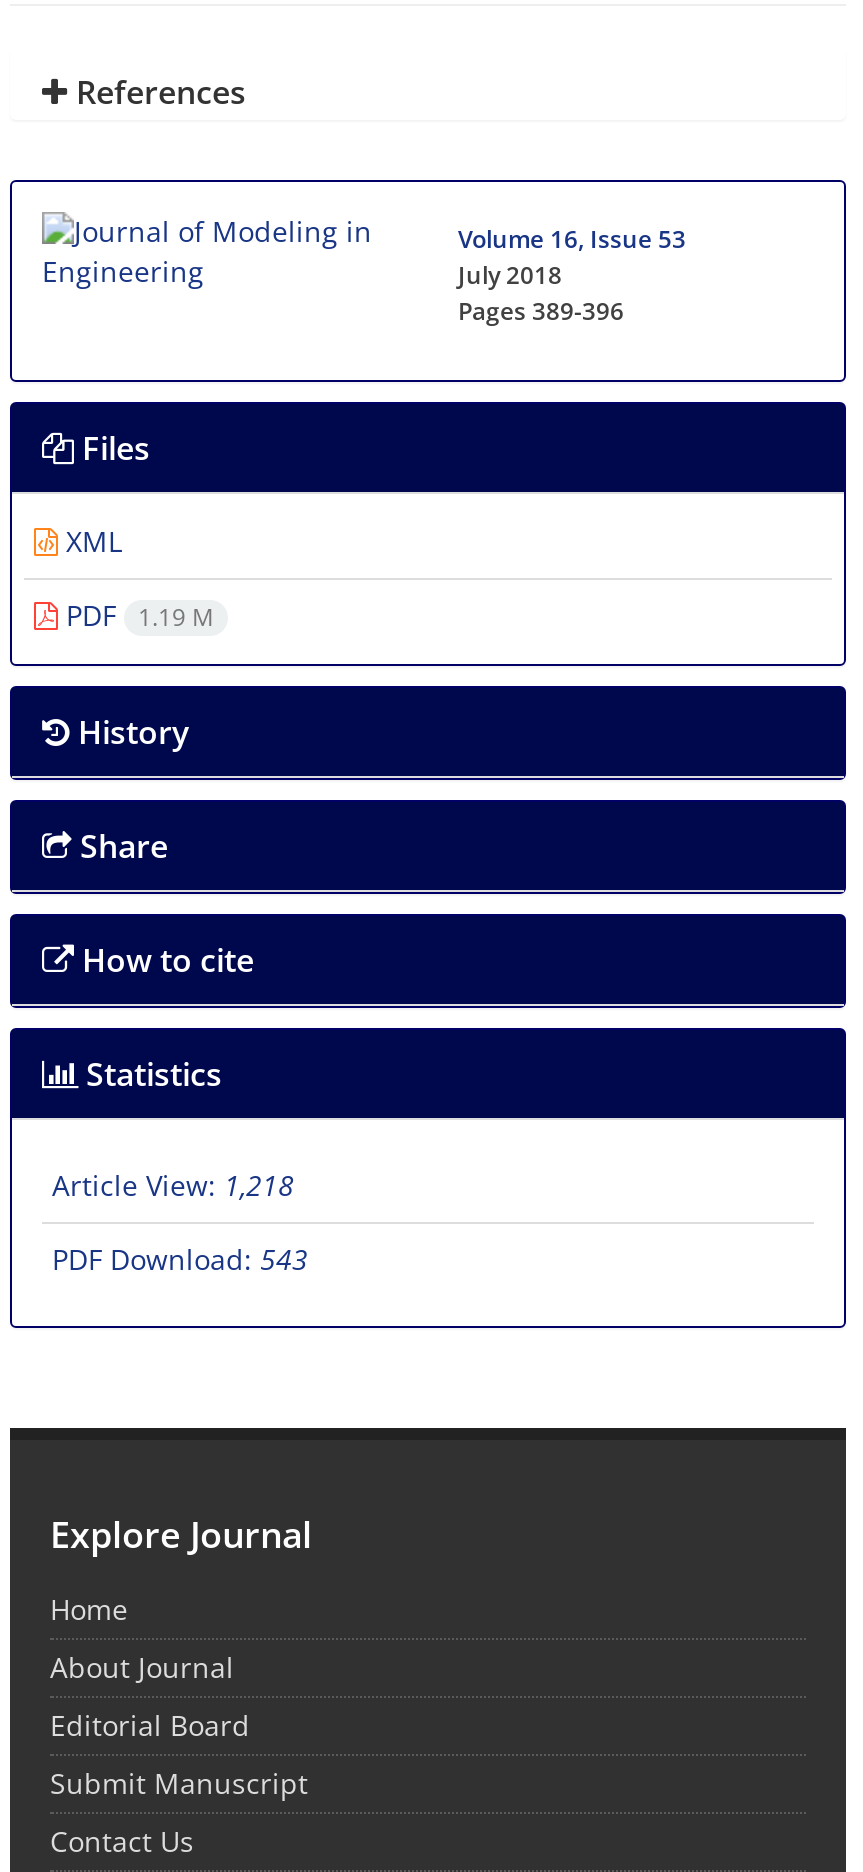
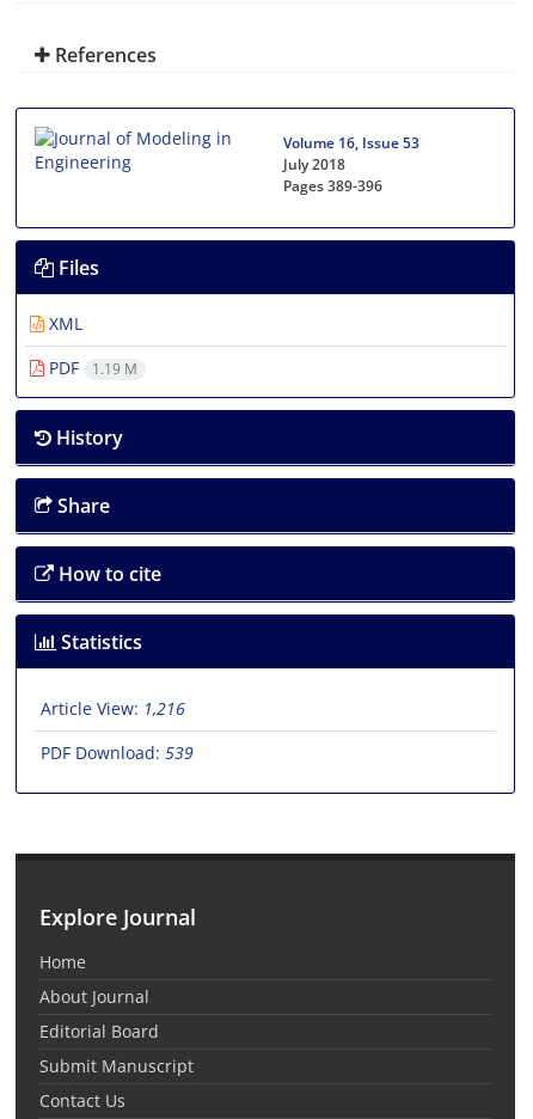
[52,1166,294,1204] Article View: 1,218 -> [41,697,185,720] Article View: 1,216
[52,1240,308,1278] PDF Download: 543 -> [41,741,194,764] PDF Download: 539

